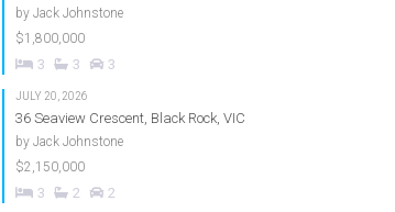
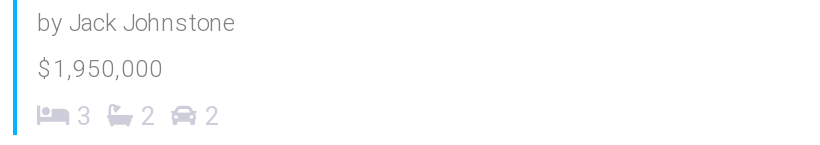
[15,31,245,175] $1,800,000 | 3 | 3 | 3 | JULY 20, 2026 | 36 Seaview Crescent, Black Rock, VIC | by Jack Johnstone | $2,150,000 -> [37,55,163,83] $1,950,000

